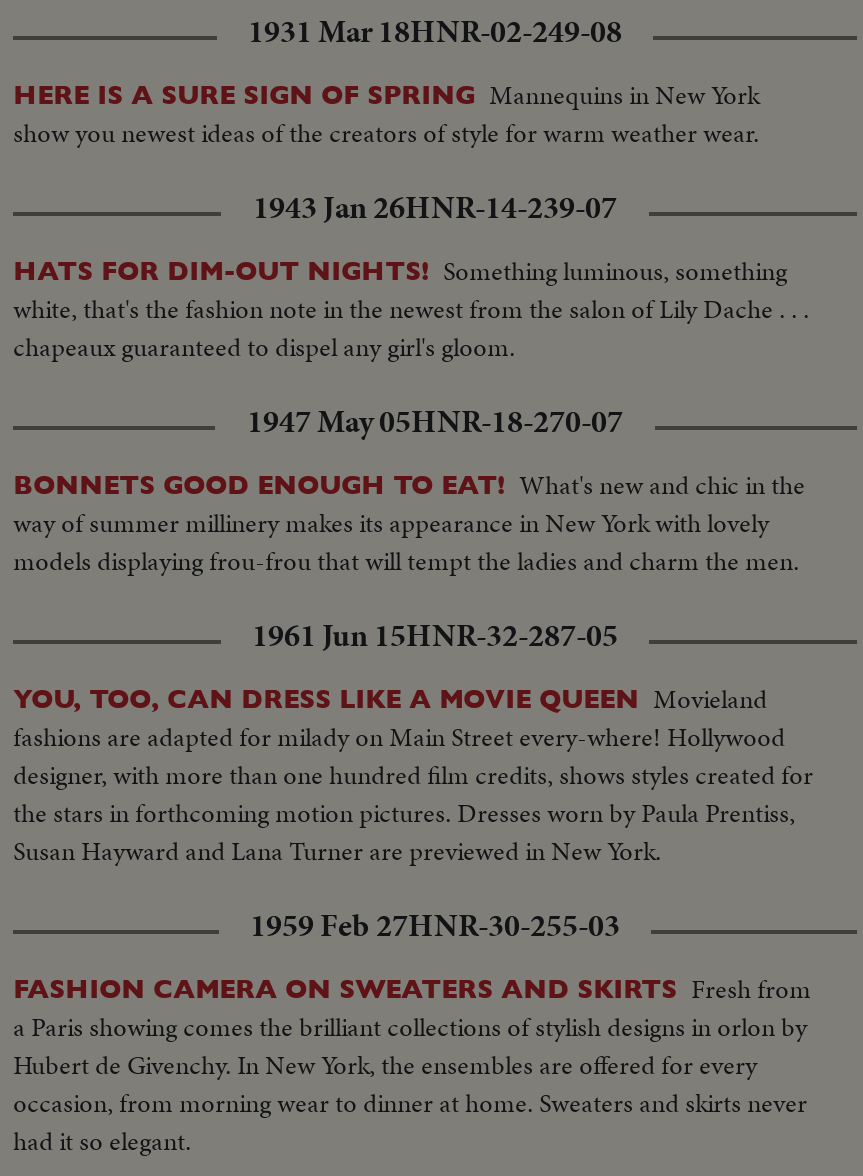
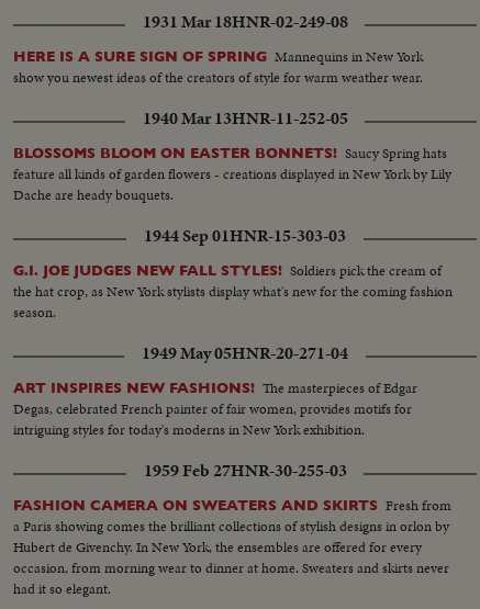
[253,185,617,229] 1943 Jan 26HNR-14-239-07 -> [142,106,348,130] 1940 Mar 13HNR-11-252-05
[13,251,809,365] HATS FOR DIM-OUT NIGHTS! Something luminous, something | white, that's the fashion note in the newest from the salon of Lily Dache . . . | chapeaux guaranteed to dispel any girl's gloom. -> [13,142,452,205] BLOSSOMS BLOOM ON EASTER BONNETS! Saucy Spring hats | feature all kinds of garden flowers - creations displayed in New York by Lily | Dache are heady bouquets.
[247,399,623,443] 1947 May 05HNR-18-270-07 -> [144,223,346,248] 1944 Sep 01HNR-15-303-03
[13,465,805,579] BONNETS GOOD ENOUGH TO EAT! What's new and chic in the | way of summer millinery makes its appearance in New York with lovely | models displaying frou-frou that will tempt the ladies and charm the men. -> [13,260,453,322] G.I. JOE JUDGES NEW FALL STYLES! Soldiers pick the cream of | the hat crop, as New York stylists display what's new for the coming fashion | season.
[252,613,618,657] 1961 Jun 15HNR-32-287-05 -> [142,341,348,365] 1949 May 05HNR-20-271-04
[13,679,813,869] YOU, TOO, CAN DRESS LIKE A MOVIE QUEEN Movieland | fashions are adapted for milady on Main Street every-where! Hollywood | designer, with more than one hundred film credits, shows styles created for | the stars in forthcoming motion pictures. Dresses worn by Paula Prentiss, | Susan Hayward and Lana Turner are previewed in New York. -> [13,377,418,440] ART INSPIRES NEW FASHIONS! The masterpieces of Edgar | Degas, celebrated French painter of fair women, provides motifs for | intriguing styles for today's moderns in New York exhibition.

